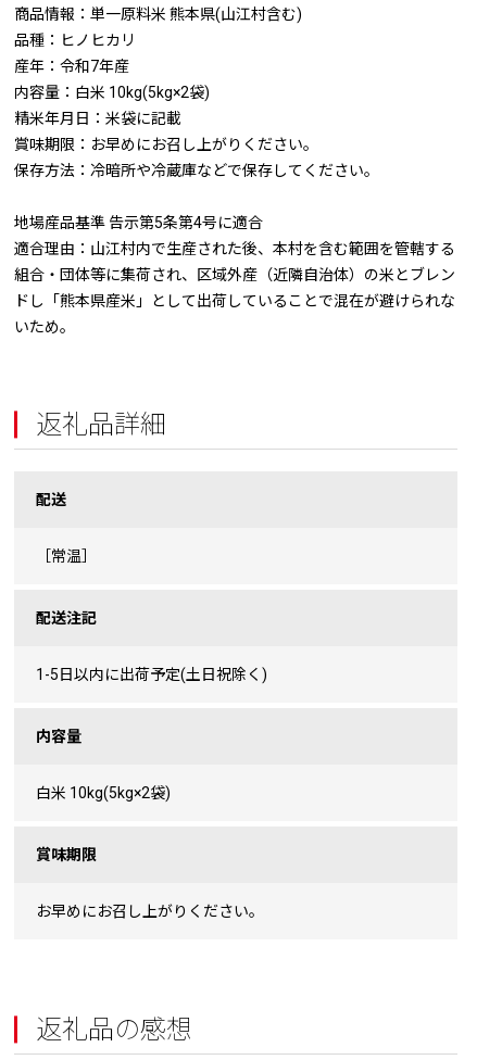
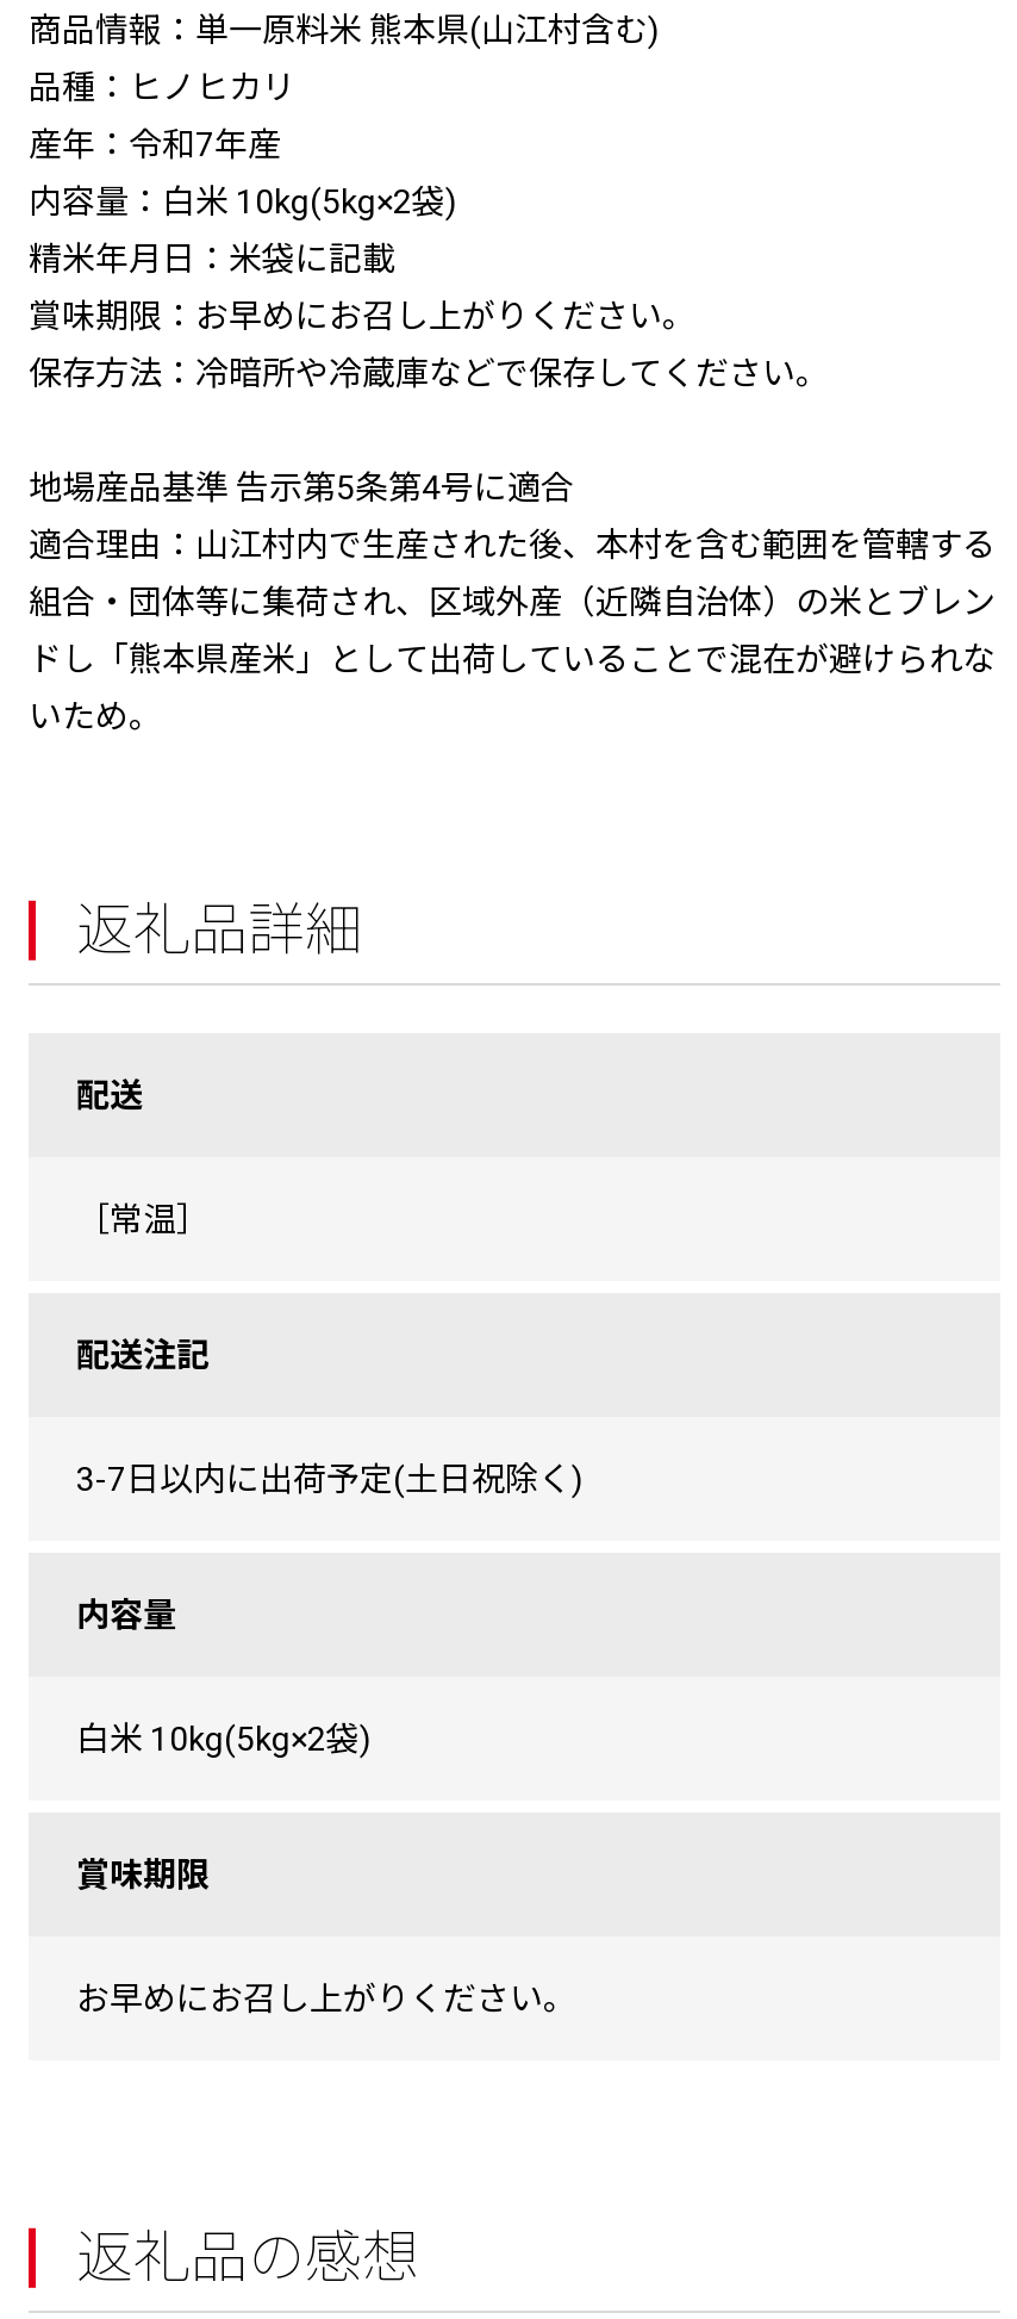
[36,666,267,683] 1-5日以内に出荷予定(土日祝除く) -> [76,1460,584,1498] 3-7日以内に出荷予定(土日祝除く)

